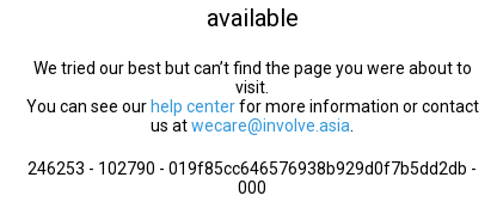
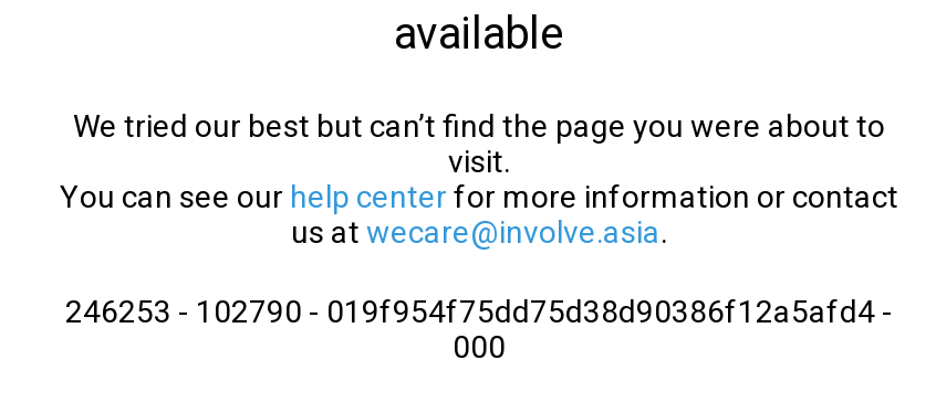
[27,159,477,178] 246253 - 102790 - 019f85cc646576938b929d0f7b5dd2db - -> [65,294,893,329] 246253 - 102790 - 019f954f75dd75d38d90386f12a5afd4 -

